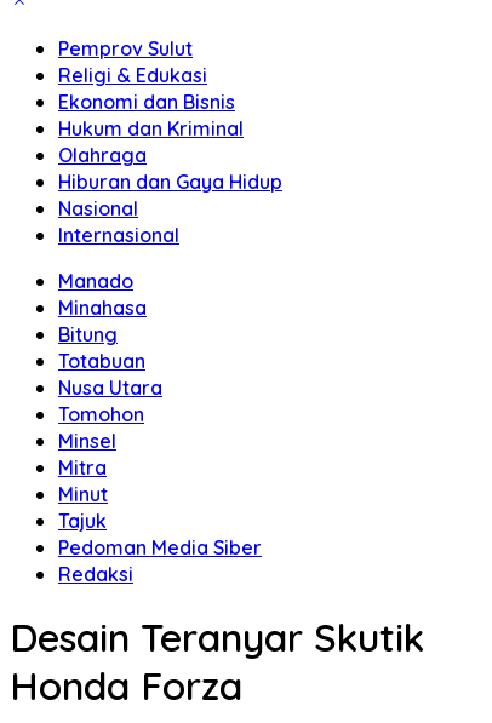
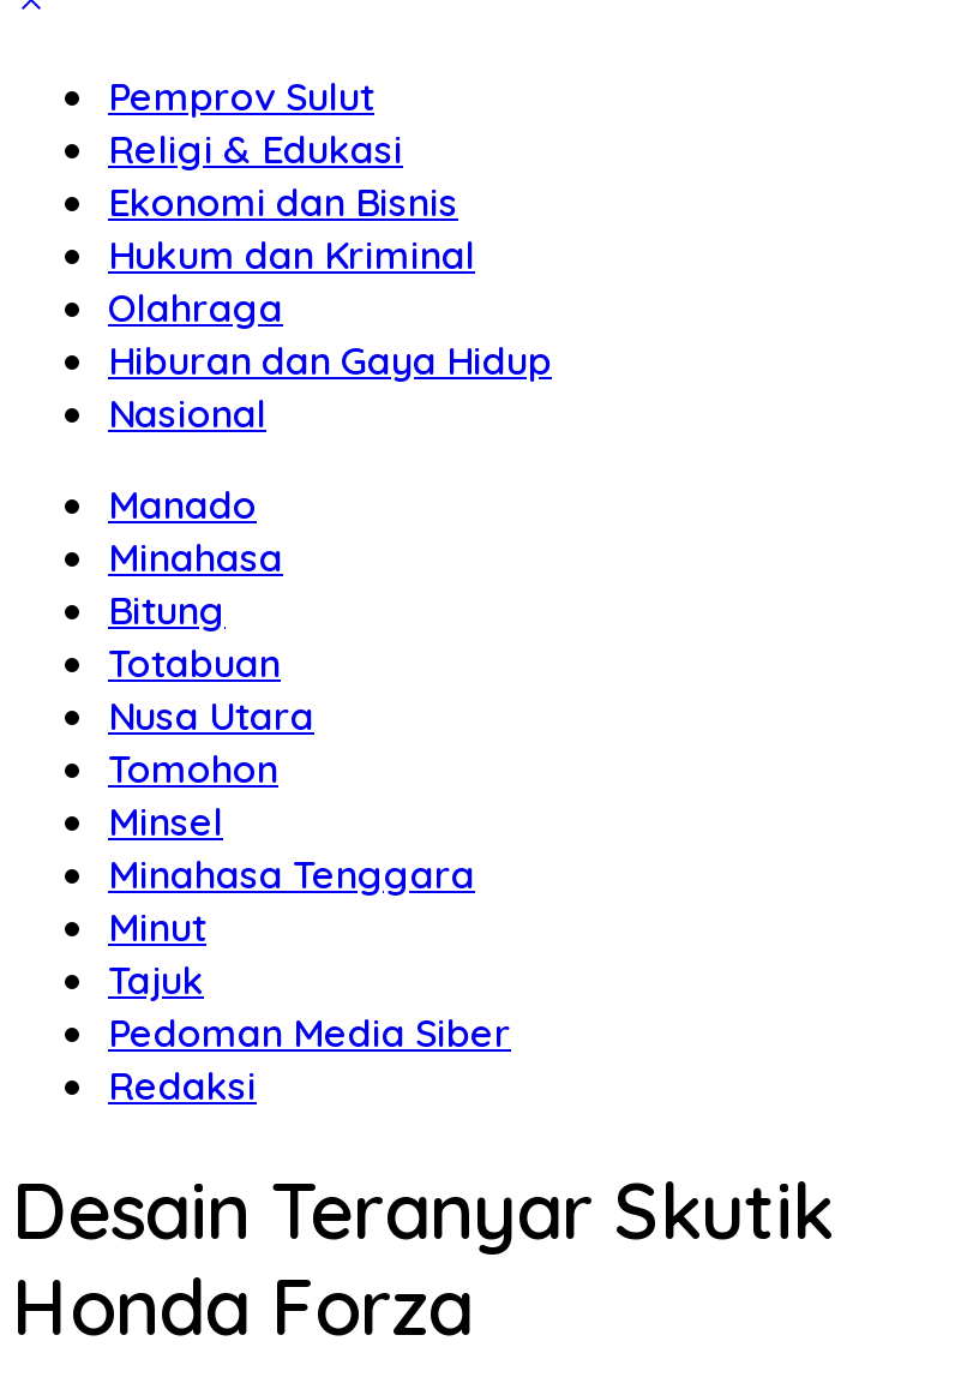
[58,223,179,247] Internasional -> none
[58,455,107,480] Mitra -> [108,850,475,898] Minahasa Tenggara

